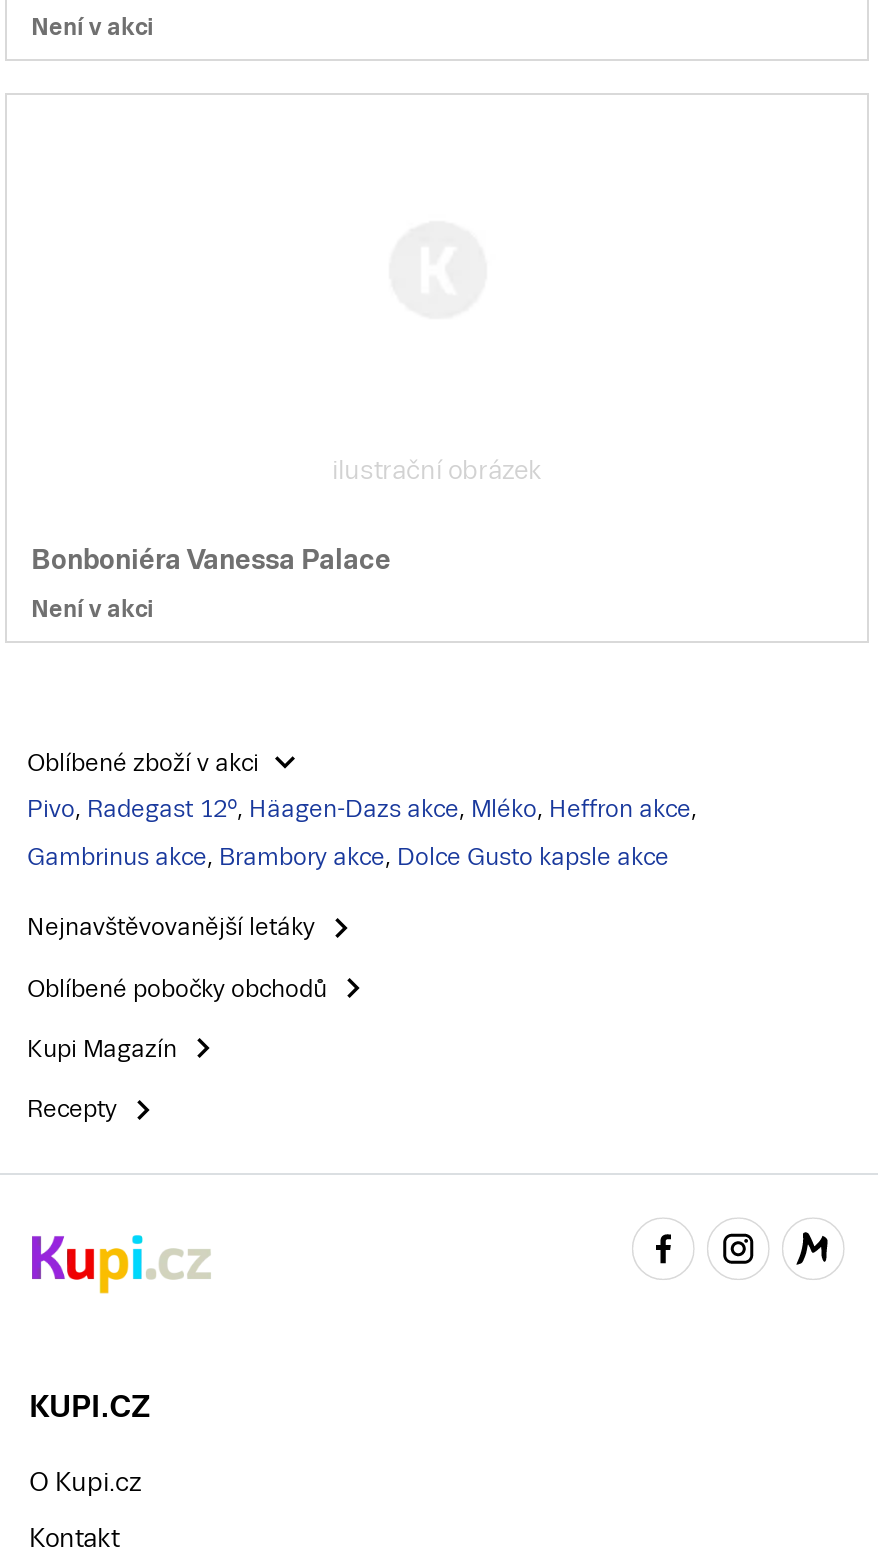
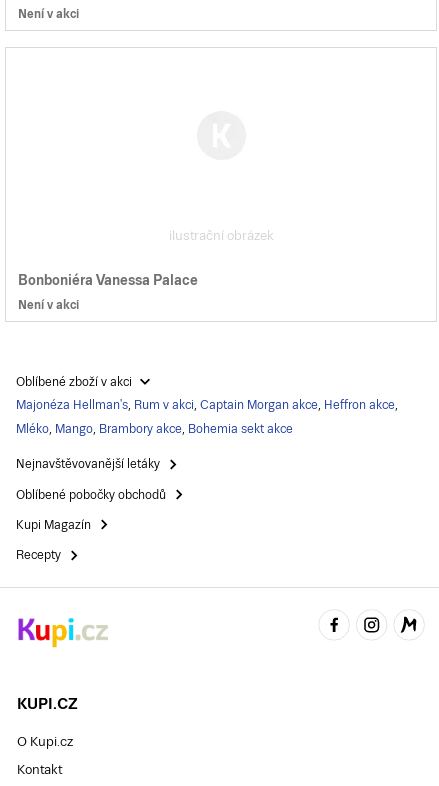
[27,796,697,824] Pivo, Radegast 12°, Häagen-Dazs akce, Mléko, Heffron akce, -> [16,398,398,412] Majonéza Hellman's, Rum v akci, Captain Morgan akce, Heffron akce,
[27,844,669,872] Gambrinus akce, Brambory akce, Dolce Gusto kapsle akce -> [16,422,293,436] Mléko, Mango, Brambory akce, Bohemia sekt akce

